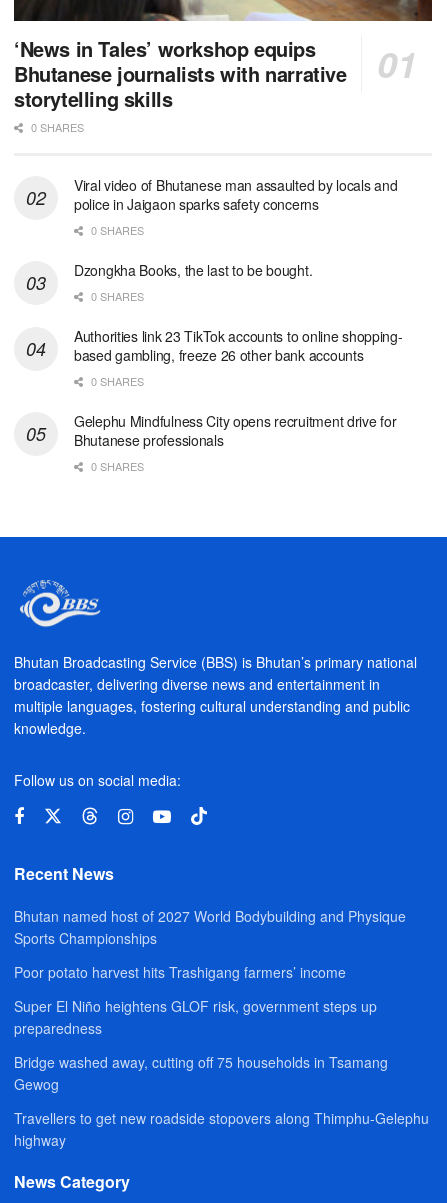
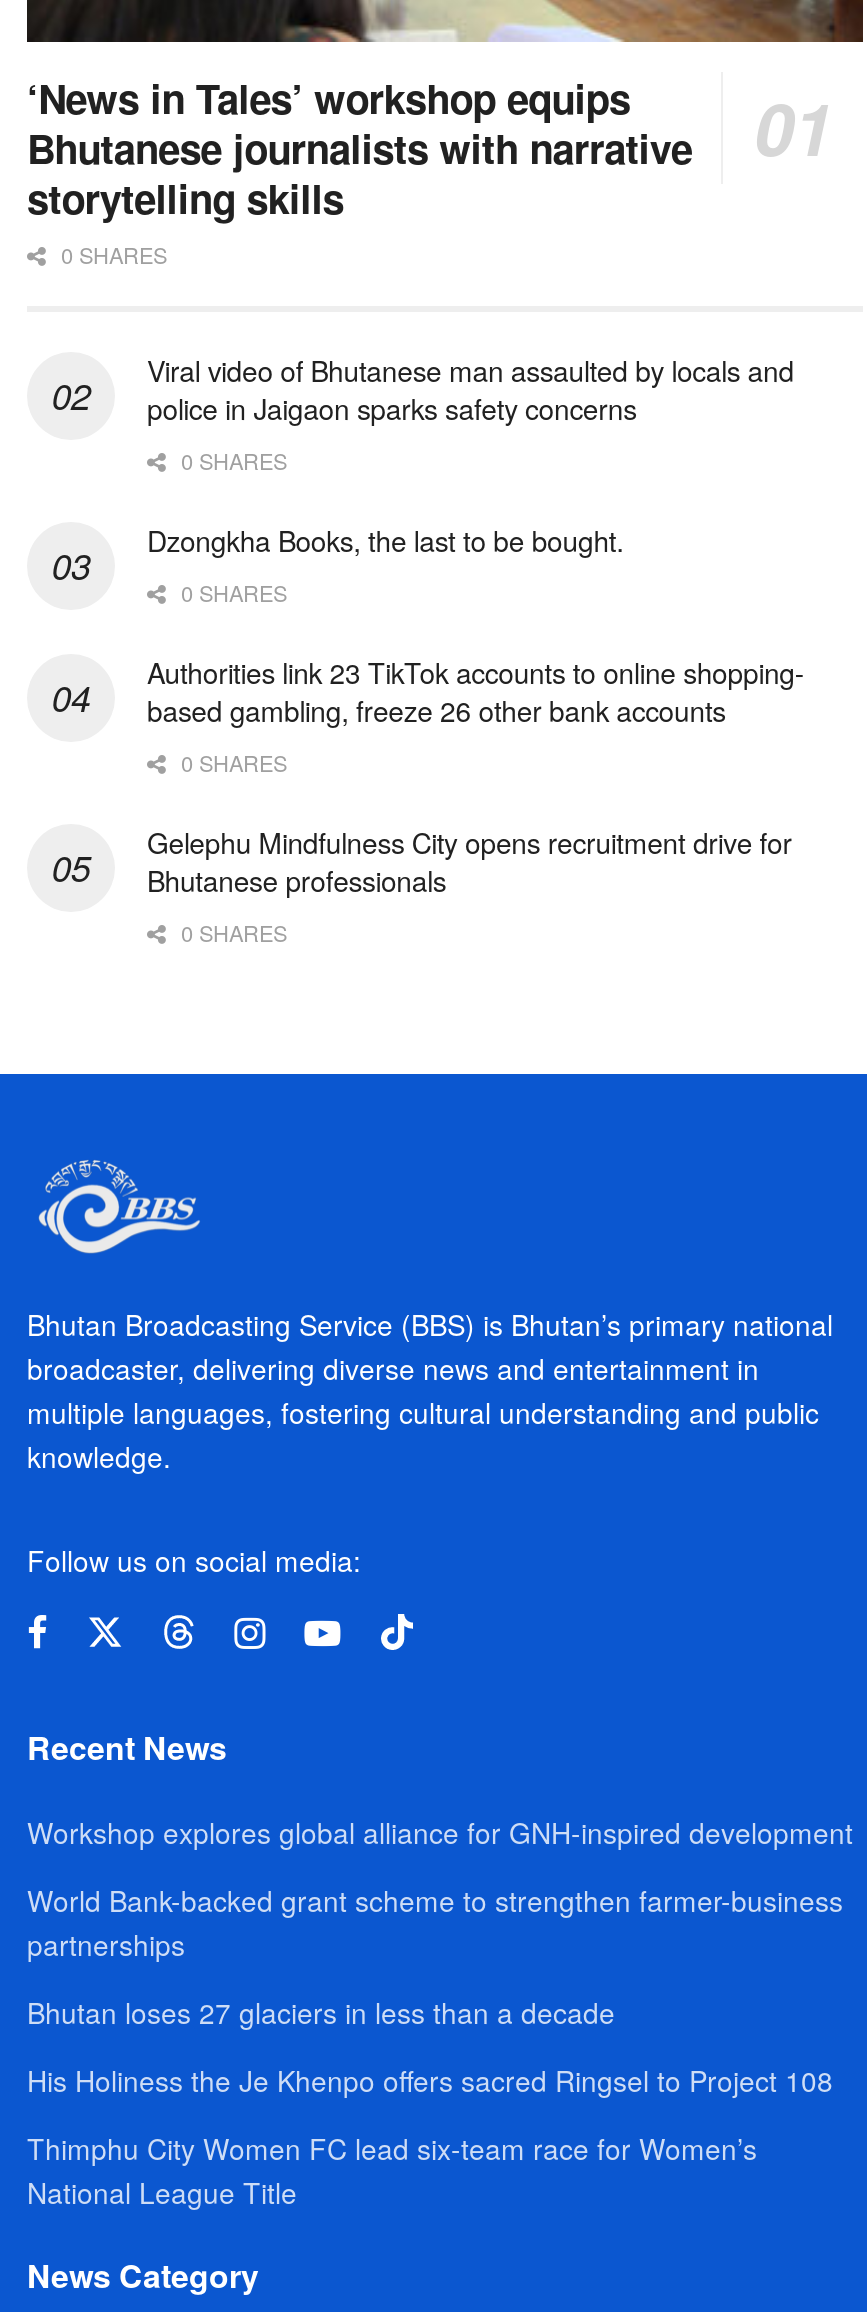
[14,906,406,948] Bhutan named host of 2027 World Bodybuilding and Physique | Sports Championships -> [27,1812,853,1852] Workshop explores global alliance for GNH-inspired development
[14,962,346,982] Poor potato harvest hits Trashigang farmers’ income -> [27,1880,843,1964] World Bank-backed grant scheme to strengthen farmer-business | partnerships
[14,996,377,1038] Super El Niño heightens GLOF risk, government steps up | preparedness -> [27,1992,615,2032] Bhutan loses 27 glaciers in less than a decade
[14,1052,388,1094] Bridge washed away, cutting off 75 households in Tsamang | Gewog -> [27,2060,833,2100] His Holiness the Je Khenpo offers sacred Ringsel to Project 108
[14,1108,429,1150] Travellers to get new roadside stopovers along Thimphu-Gelephu | highway -> [27,2128,757,2212] Thimphu City Women FC lead six-team race for Women’s | National League Title

